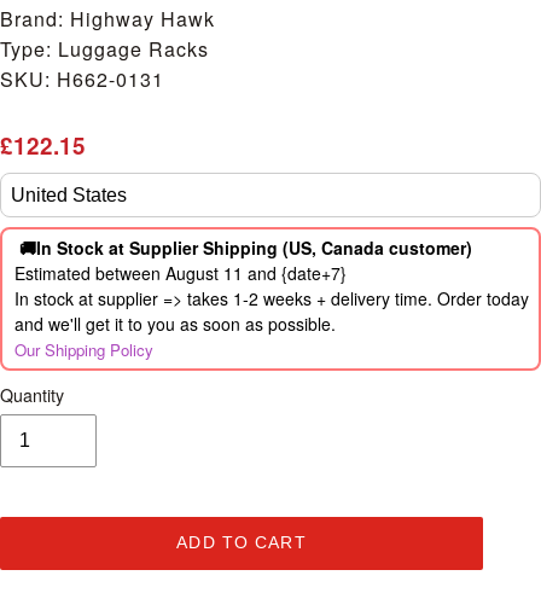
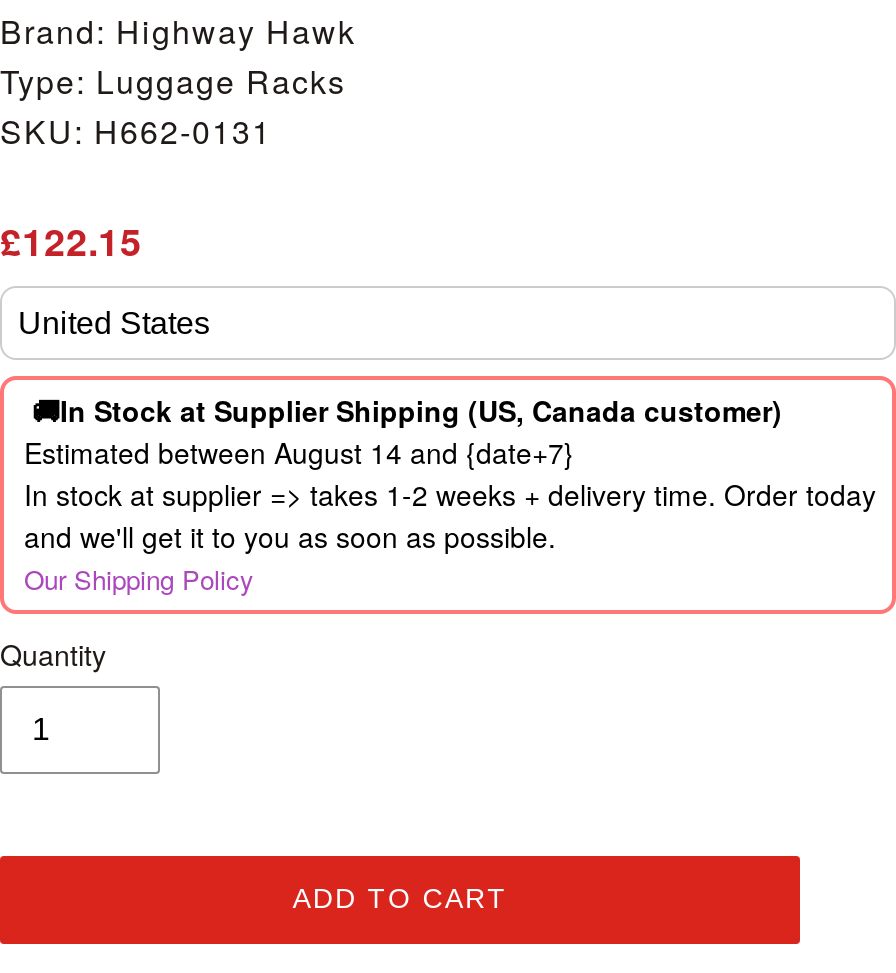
[14,261,347,285] Estimated between August 11 and {date+7} -> [24,432,574,472] Estimated between August 14 and {date+7}

